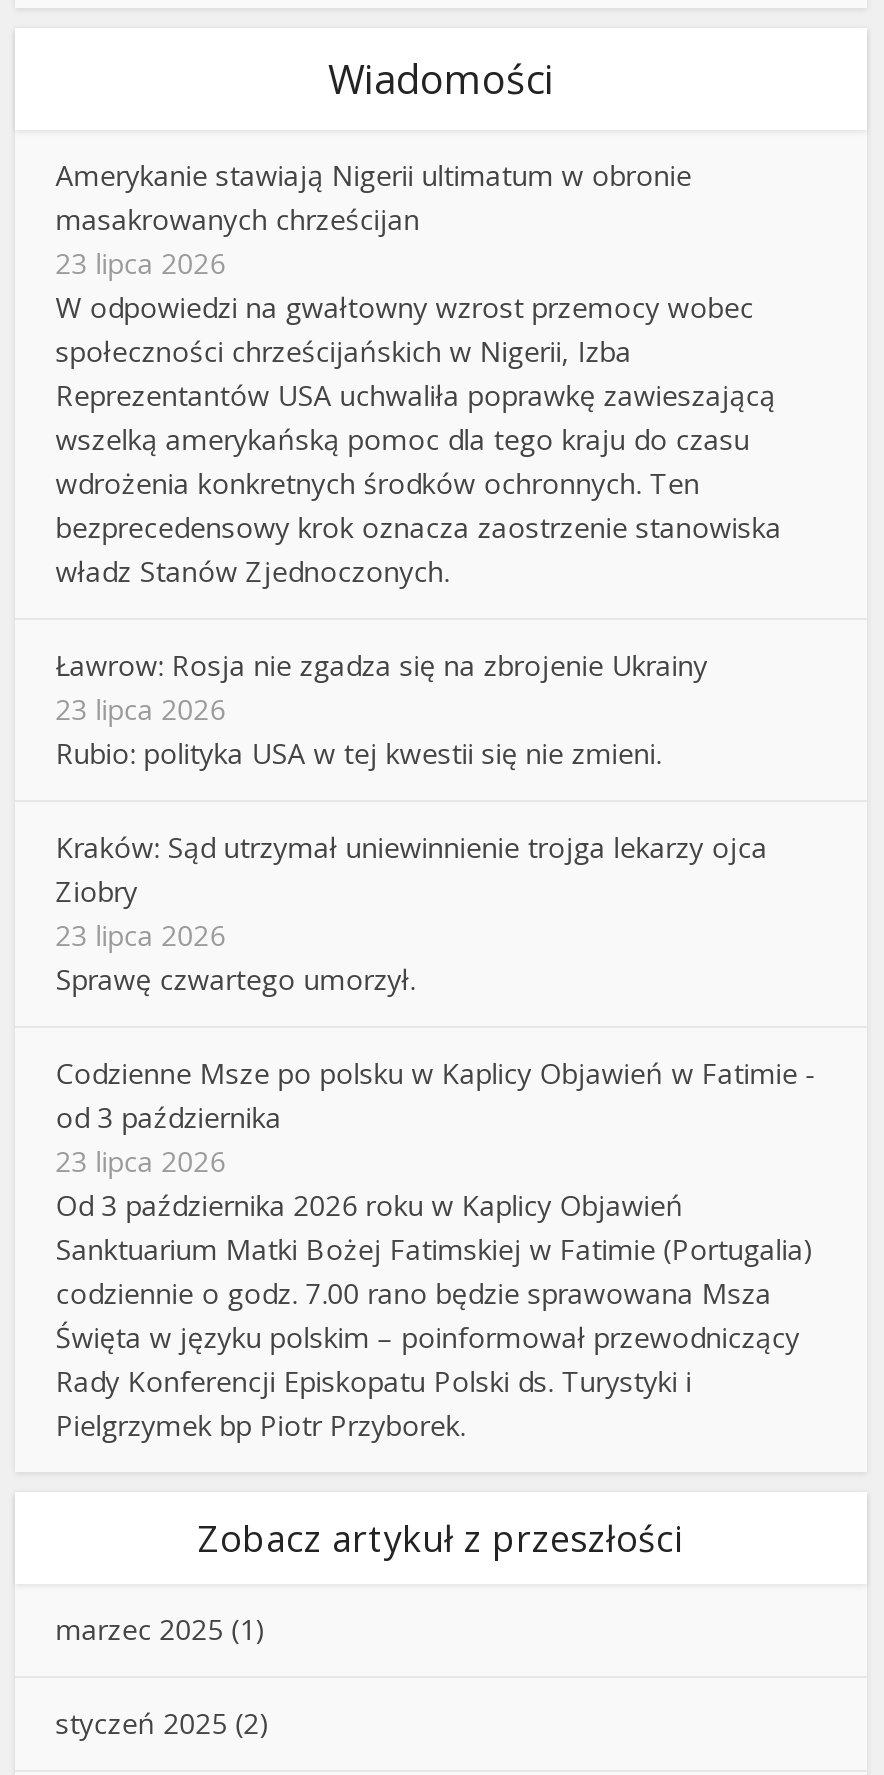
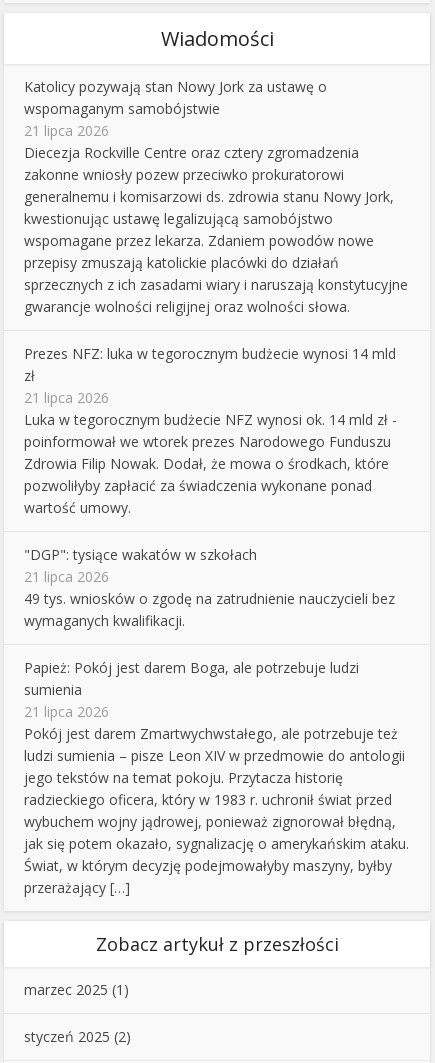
[55,156,781,590] Amerykanie stawiają Nigerii ultimatum w obronie | masakrowanych chrześcijan | 23 lipca 2026 | W odpowiedzi na gwałtowny wzrost przemocy wobec | społeczności chrześcijańskich w Nigerii, Izba | Reprezentantów USA uchwaliła poprawkę zawieszającą | wszelką amerykańską pomoc dla tego kraju do czasu | wdrożenia konkretnych środków ochronnych. Ten | bezprecedensowy krok oznacza zaostrzenie stanowiska | władz Stanów Zjednoczonych. -> [24,77,408,316] Katolicy pozywają stan Nowy Jork za ustawę o | wspomaganym samobójstwie | 21 lipca 2026 | Diecezja Rockville Centre oraz cztery zgromadzenia | zakonne wniosły pozew przeciwko prokuratorowi | generalnemu i komisarzowi ds. zdrowia stanu Nowy Jork, | kwestionując ustawę legalizującą samobójstwo | wspomagane przez lekarza. Zdaniem powodów nowe | przepisy zmuszają katolickie placówki do działań | sprzecznych z ich zasadami wiary i naruszają konstytucyjne | gwarancje wolności religijnej oraz wolności słowa.
[55,646,707,772] Ławrow: Rosja nie zgadza się na zbrojenie Ukrainy | 23 lipca 2026 | Rubio: polityka USA w tej kwestii się nie zmieni. -> [24,344,397,517] Prezes NFZ: luka w tegorocznym budżecie wynosi 14 mld | zł | 21 lipca 2026 | Luka w tegorocznym budżecie NFZ wynosi ok. 14 mld zł - | poinformował we wtorek prezes Narodowego Funduszu | Zdrowia Filip Nowak. Dodał, że mowa o środkach, które | pozwoliłyby zapłacić za świadczenia wykonane ponad | wartość umowy.
[55,828,767,998] Kraków: Sąd utrzymał uniewinnienie trojga lekarzy ojca | Ziobry | 23 lipca 2026 | Sprawę czwartego umorzył. -> [24,545,395,630] "DGP": tysiące wakatów w szkołach | 21 lipca 2026 | 49 tys. wniosków o zgodę na zatrudnienie nauczycieli bez | wymaganych kwalifikacji.
[55,1054,815,1444] Codzienne Msze po polsku w Kaplicy Objawień w Fatimie - | od 3 października | 23 lipca 2026 | Od 3 października 2026 roku w Kaplicy Objawień | Sanktuarium Matki Bożej Fatimskiej w Fatimie (Portugalia) | codziennie o godz. 7.00 rano będzie sprawowana Msza | Święta w języku polskim – poinformował przewodniczący | Rady Konferencji Episkopatu Polski ds. Turystyki i | Pielgrzymek bp Piotr Przyborek. -> [24,658,409,897] Papież: Pokój jest darem Boga, ale potrzebuje ludzi | sumienia | 21 lipca 2026 | Pokój jest darem Zmartwychwstałego, ale potrzebuje też | ludzi sumienia – pisze Leon XIV w przedmowie do antologii | jego tekstów na temat pokoju. Przytacza historię | radzieckiego oficera, który w 1983 r. uchronił świat przed | wybuchem wojny jądrowej, ponieważ zignorował błędną, | jak się potem okazało, sygnalizację o amerykańskim ataku. | Świat, w którym decyzję podejmowałyby maszyny, byłby | przerażający […]

